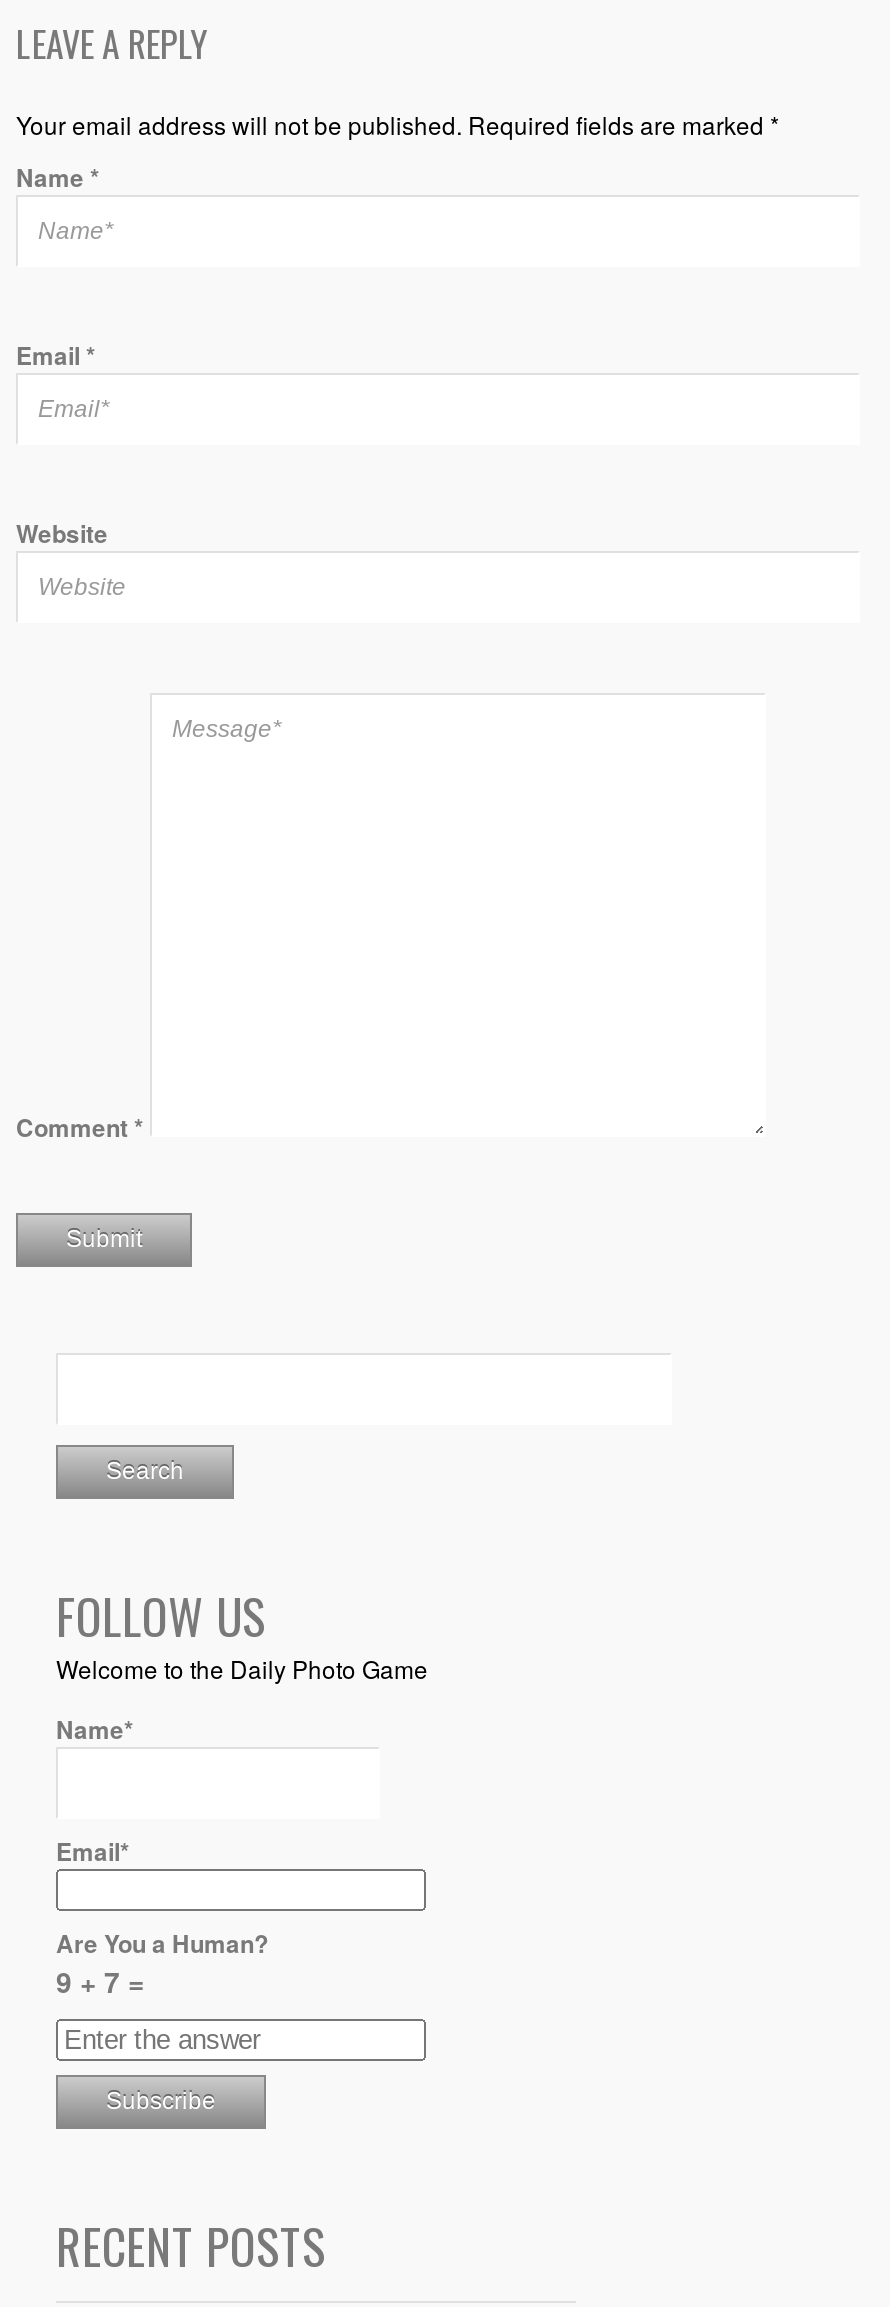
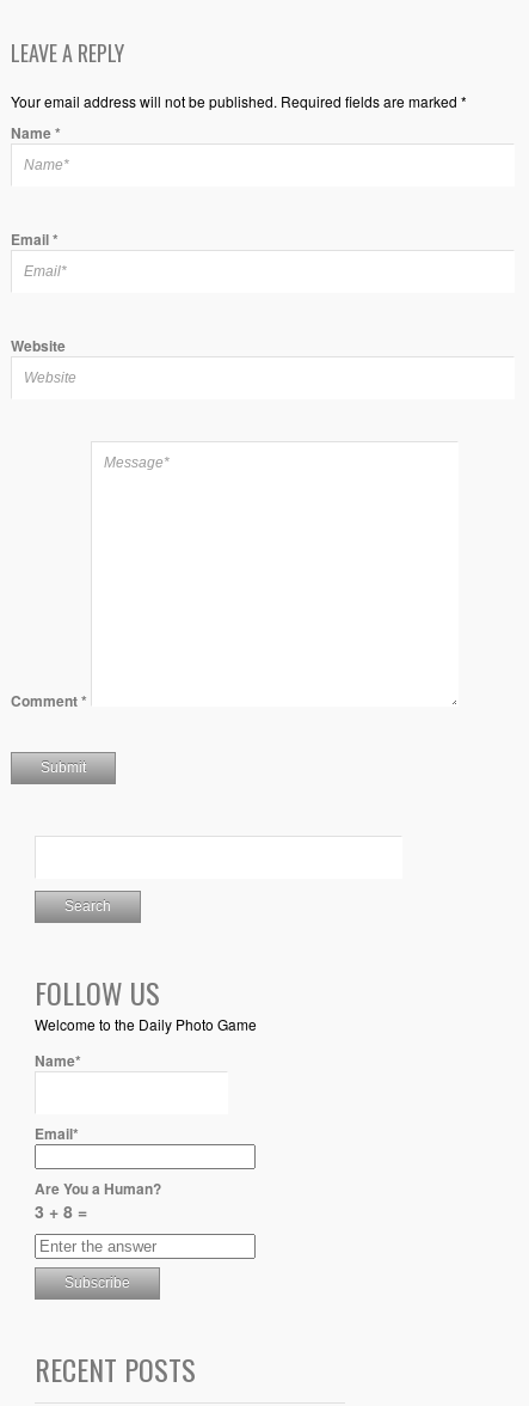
[56,1961,144,2001] 9 + 7 = -> [35,1199,87,1223] 3 + 8 =

